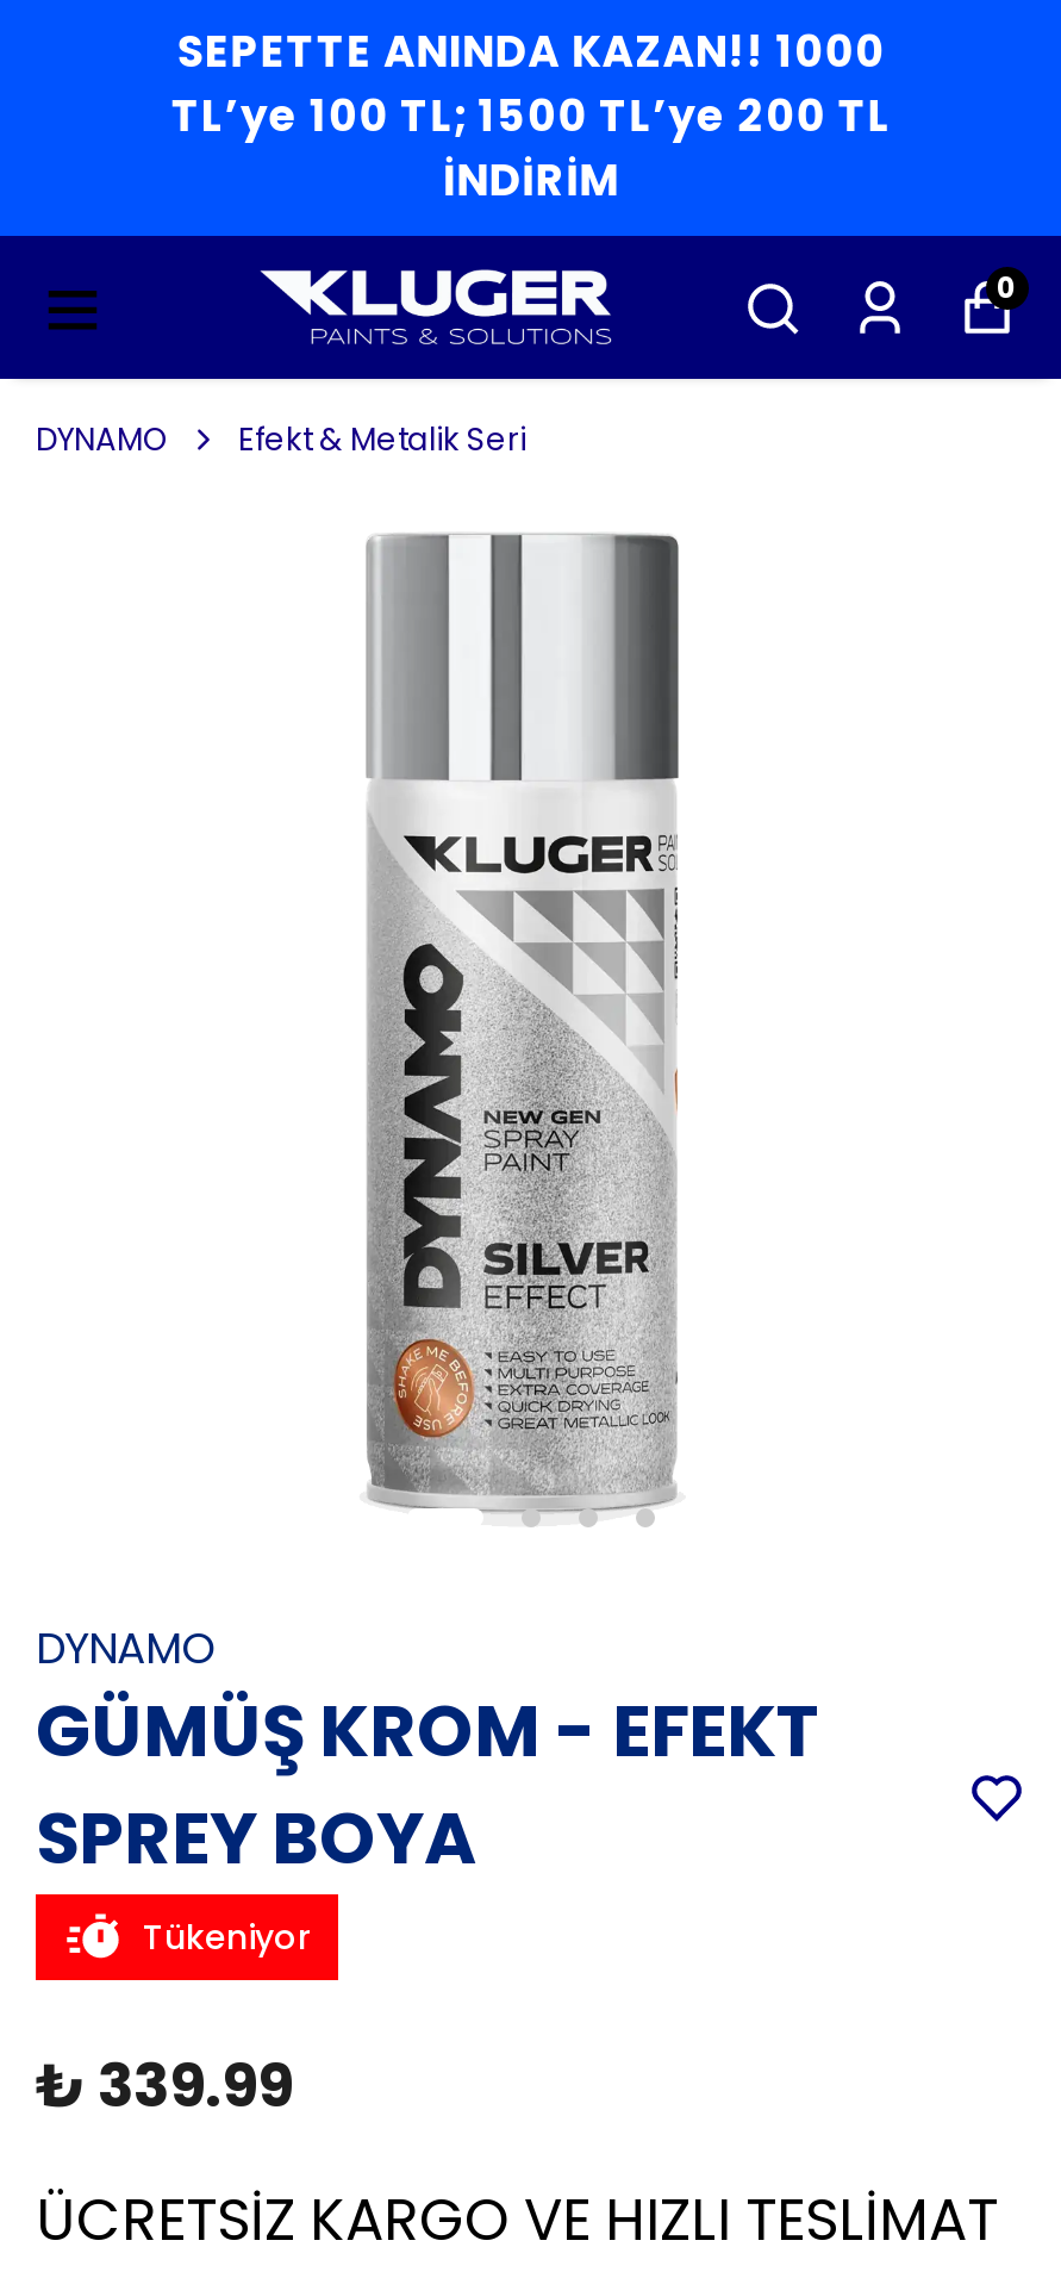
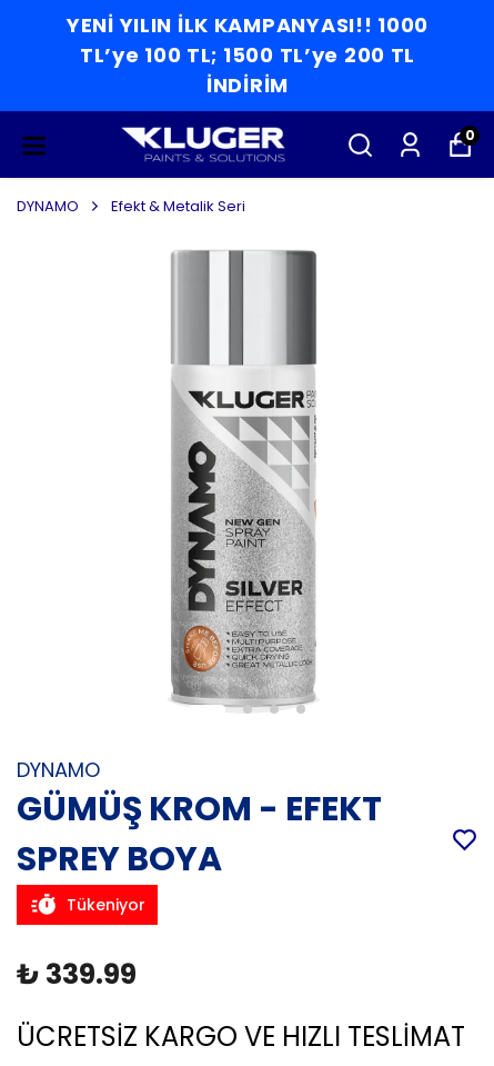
[177,21,885,81] SEPETTE ANINDA KAZAN!! 1000 -> [67,11,429,39] YENİ YILIN İLK KAMPANYASI!! 1000

